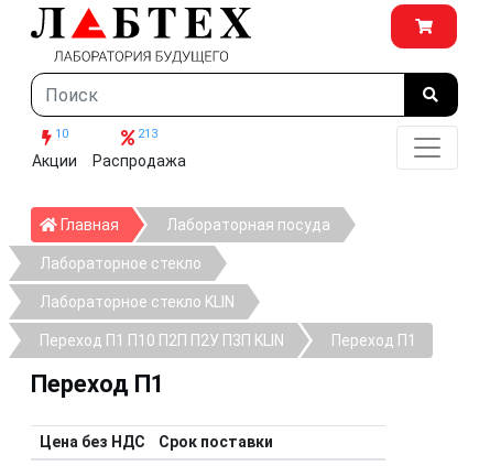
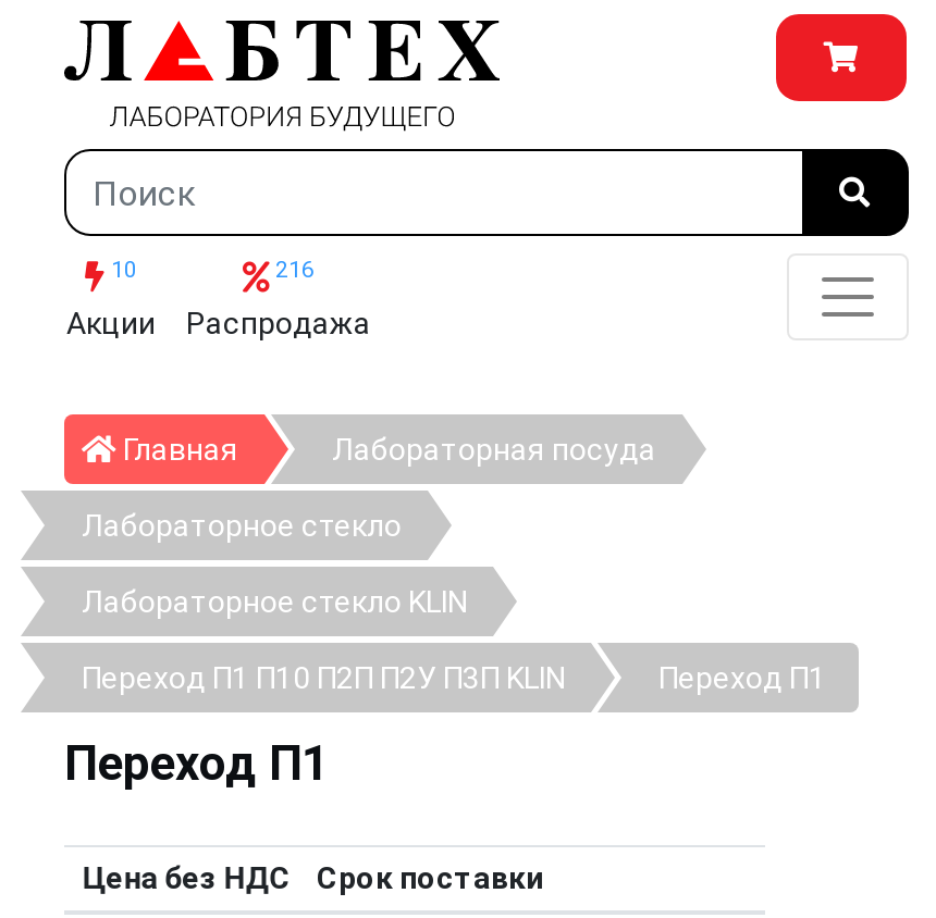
[134,127,157,141] 213 -> [269,256,315,284] 216

